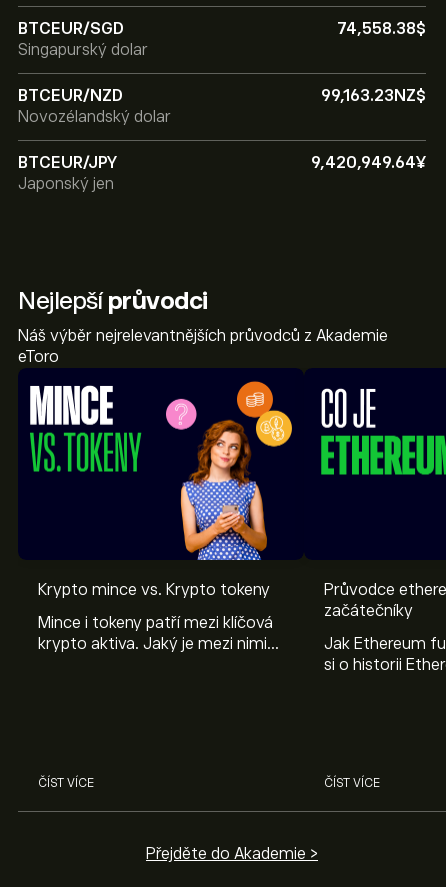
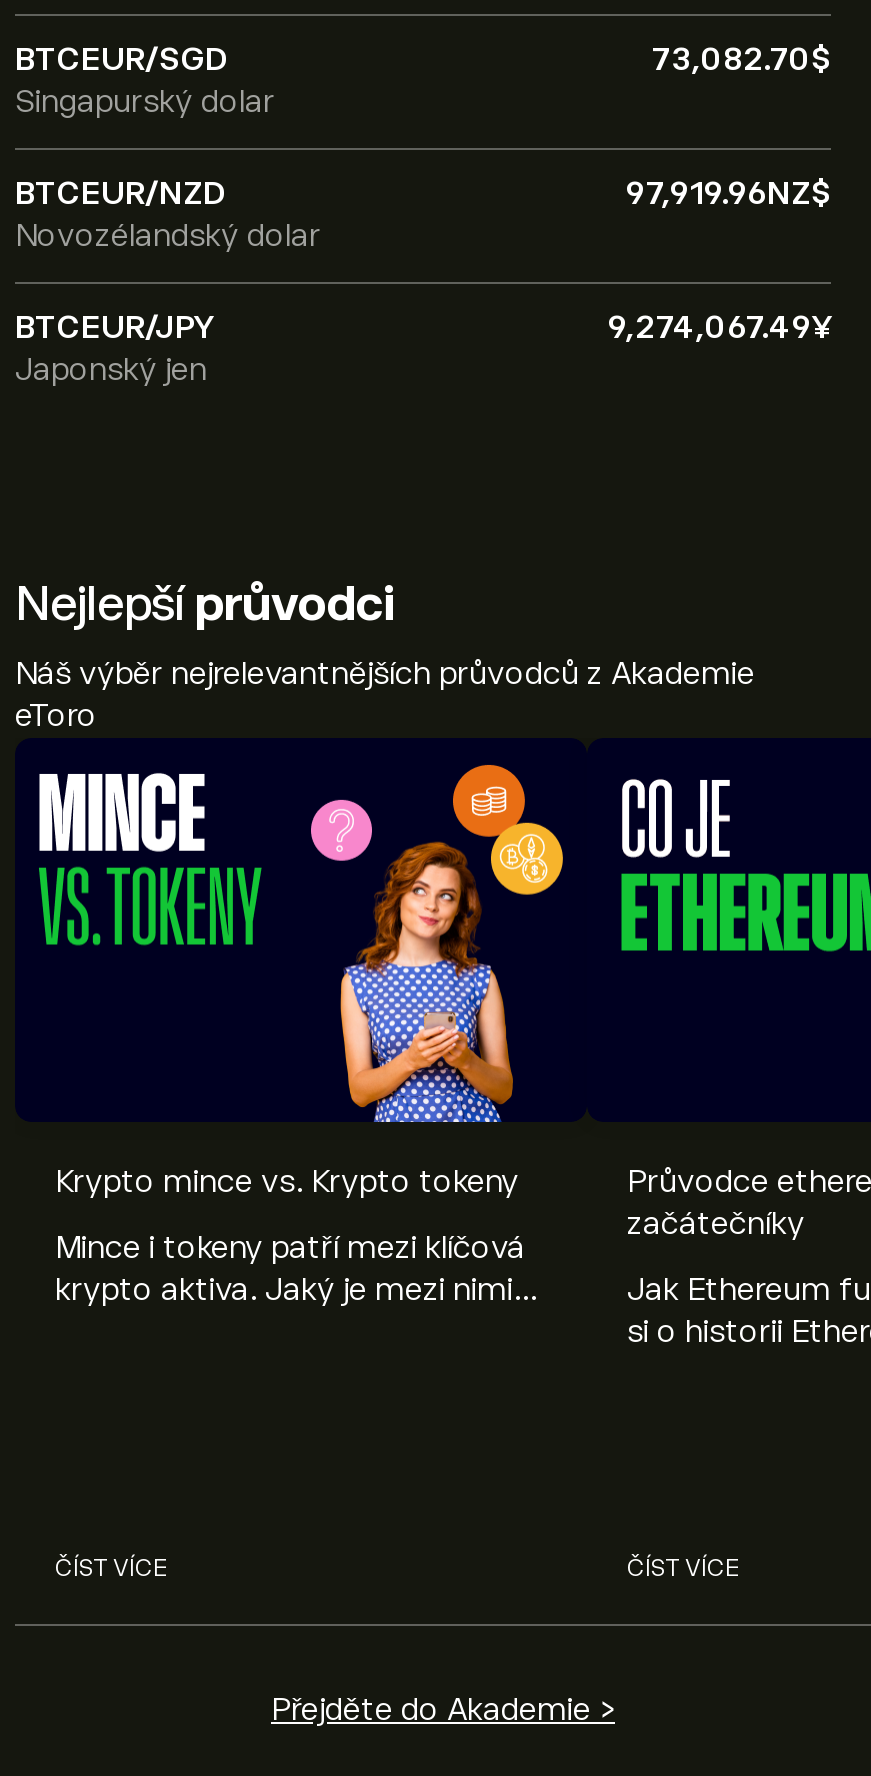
[337,20,426,38] 74,558.38$ -> [651,42,831,78] 73,082.70$
[321,87,426,105] 99,163.23NZ$ -> [625,176,831,212] 97,919.96NZ$
[311,154,426,172] 9,420,949.64¥ -> [607,310,831,346] 9,274,067.49¥

